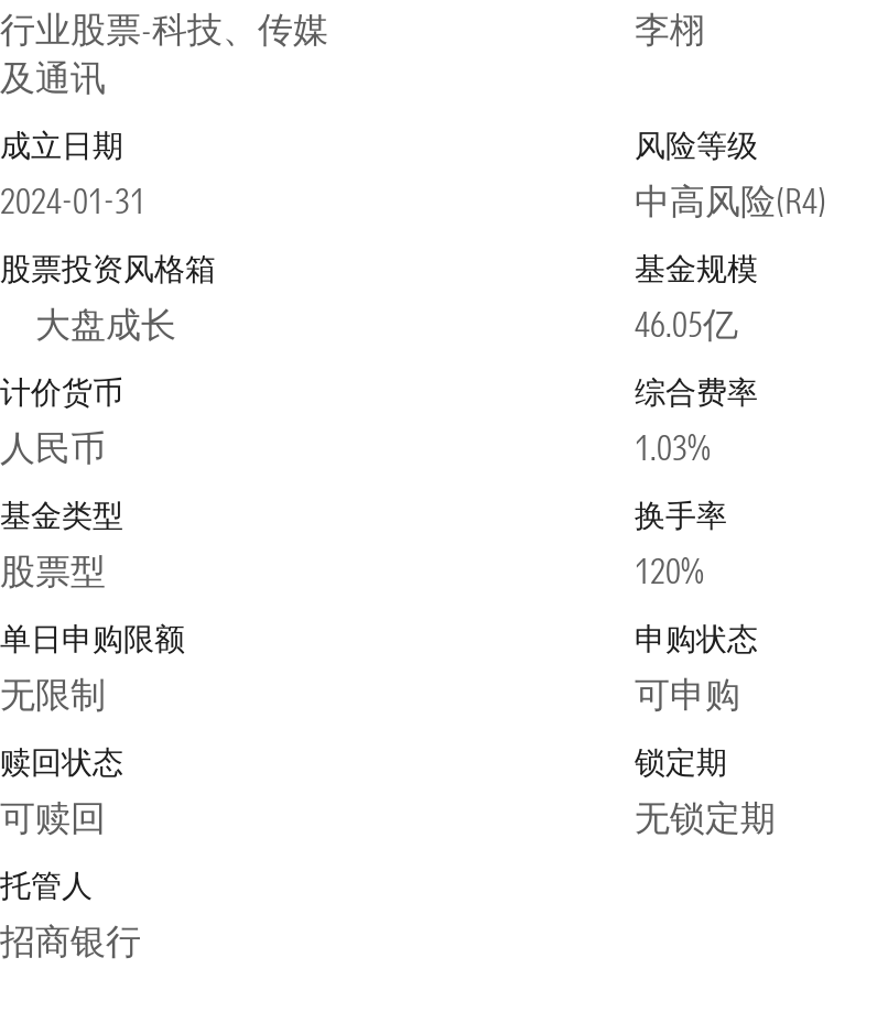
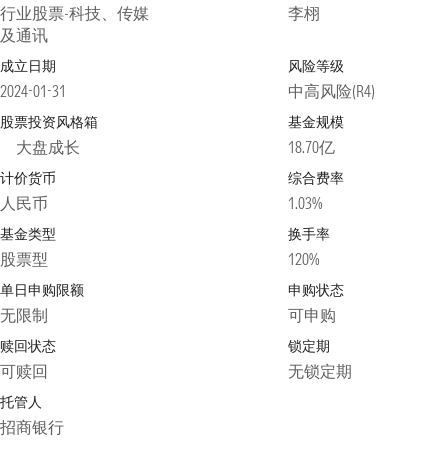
[635,302,738,346] 46.05亿 -> [288,137,335,157] 18.70亿

